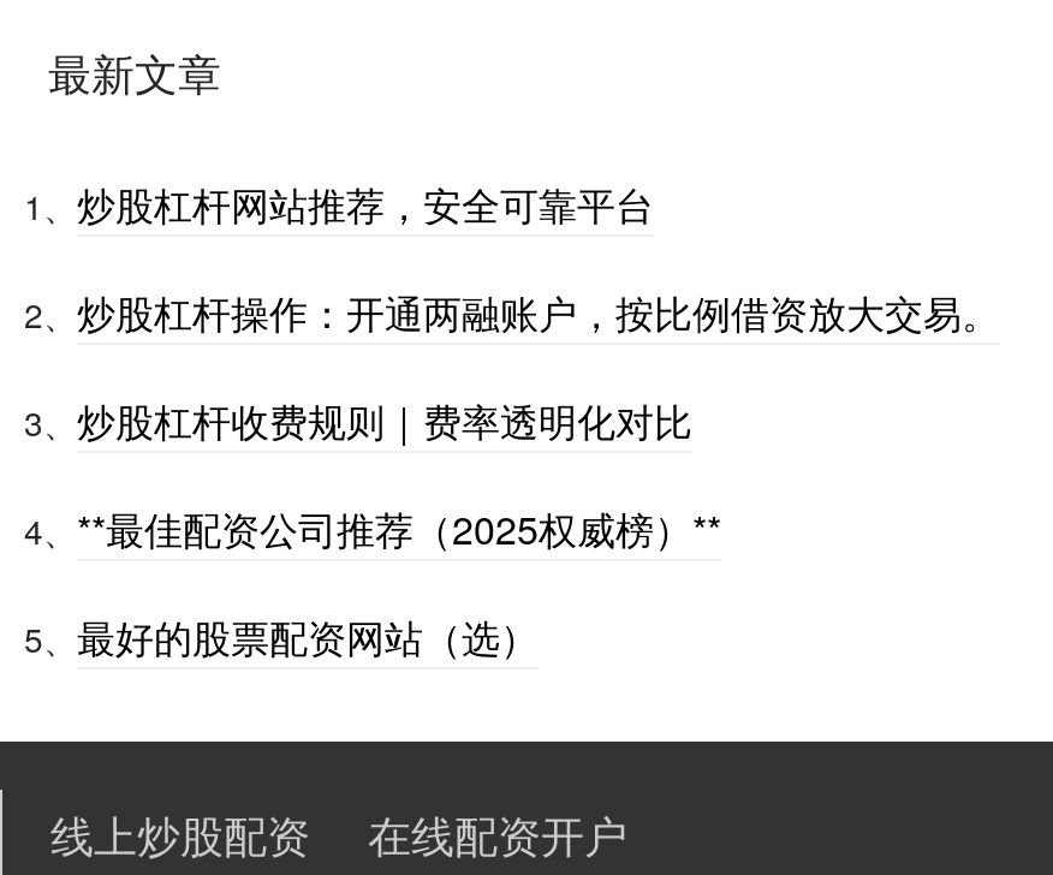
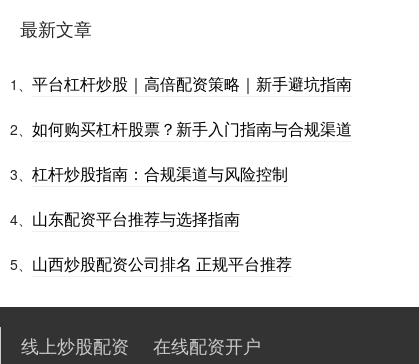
[24,176,654,231] 1、炒股杠杆网站推荐，安全可靠平台 -> [10,72,352,95] 1、平台杠杆炒股｜高倍配资策略｜新手避坑指南
[24,284,1000,339] 2、炒股杠杆操作：开通两融账户，按比例借资放大交易。 -> [10,117,352,140] 2、如何购买杠杆股票？新手入门指南与合规渠道
[24,392,692,447] 3、炒股杠杆收费规则｜费率透明化对比 -> [10,162,288,185] 3、杠杆炒股指南：合规渠道与风险控制
[24,500,721,556] 4、**最佳配资公司推荐（2025权威榜）** -> [10,207,240,230] 4、山东配资平台推荐与选择指南
[24,608,539,664] 5、最好的股票配资网站（选） -> [10,252,292,275] 5、山西炒股配资公司排名 正规平台推荐

